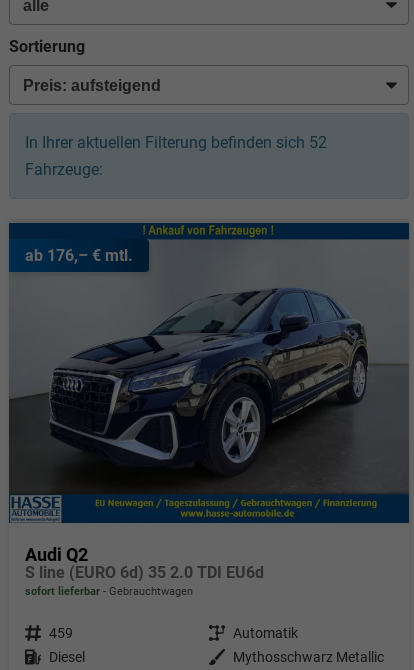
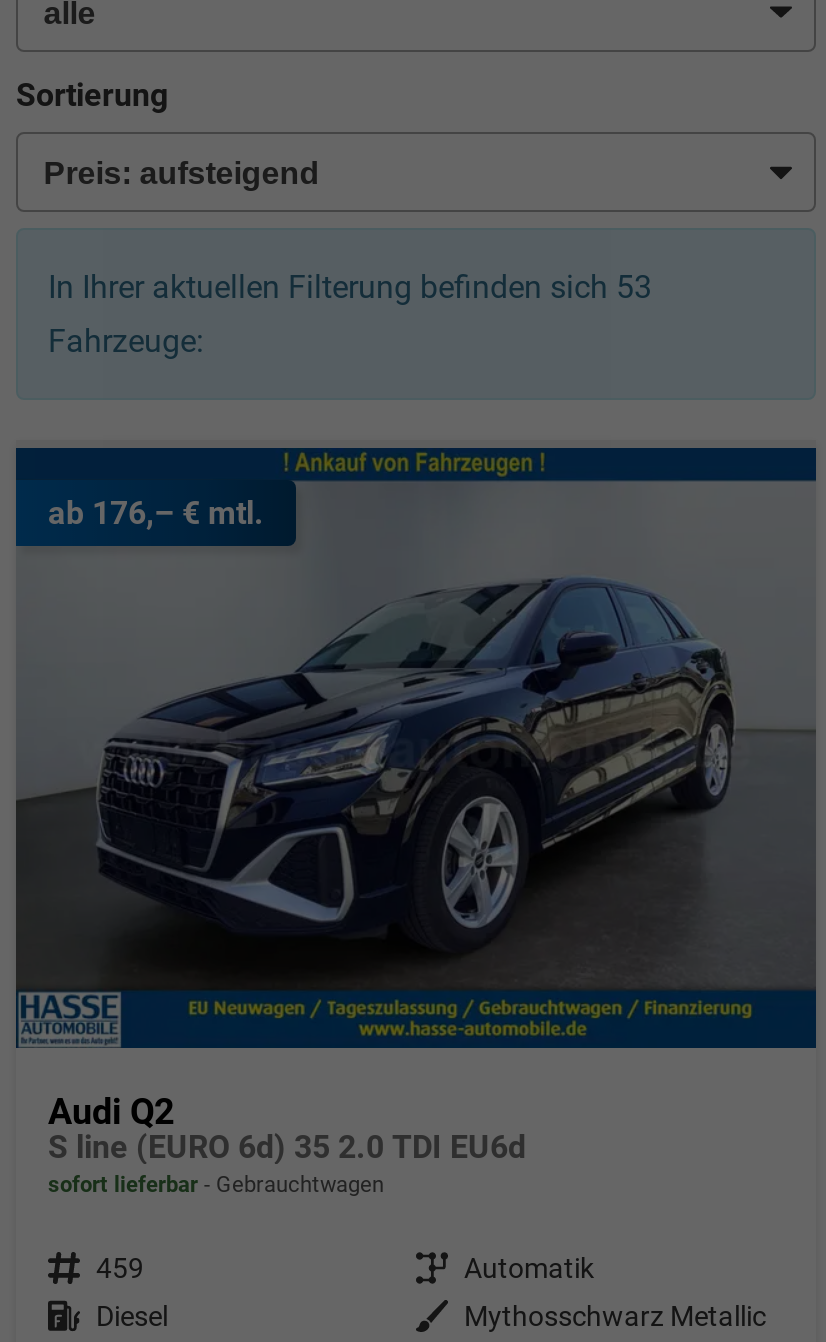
[25,133,327,152] In Ihrer aktuellen Filterung befinden sich 52 -> [48,267,652,305] In Ihrer aktuellen Filterung befinden sich 53

